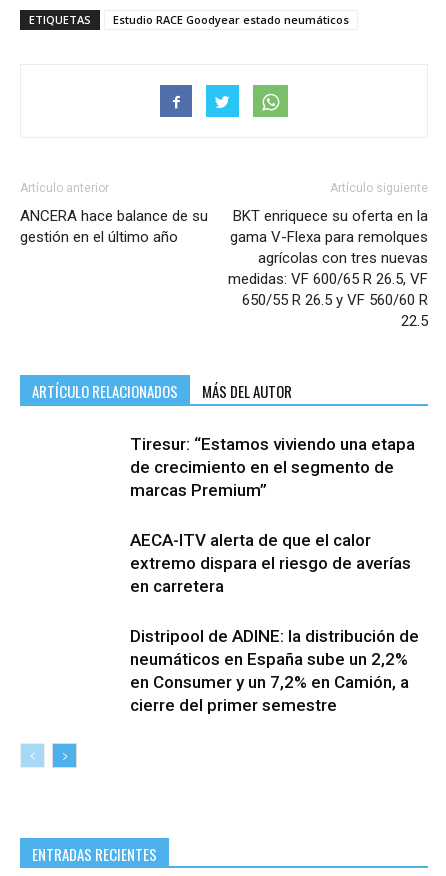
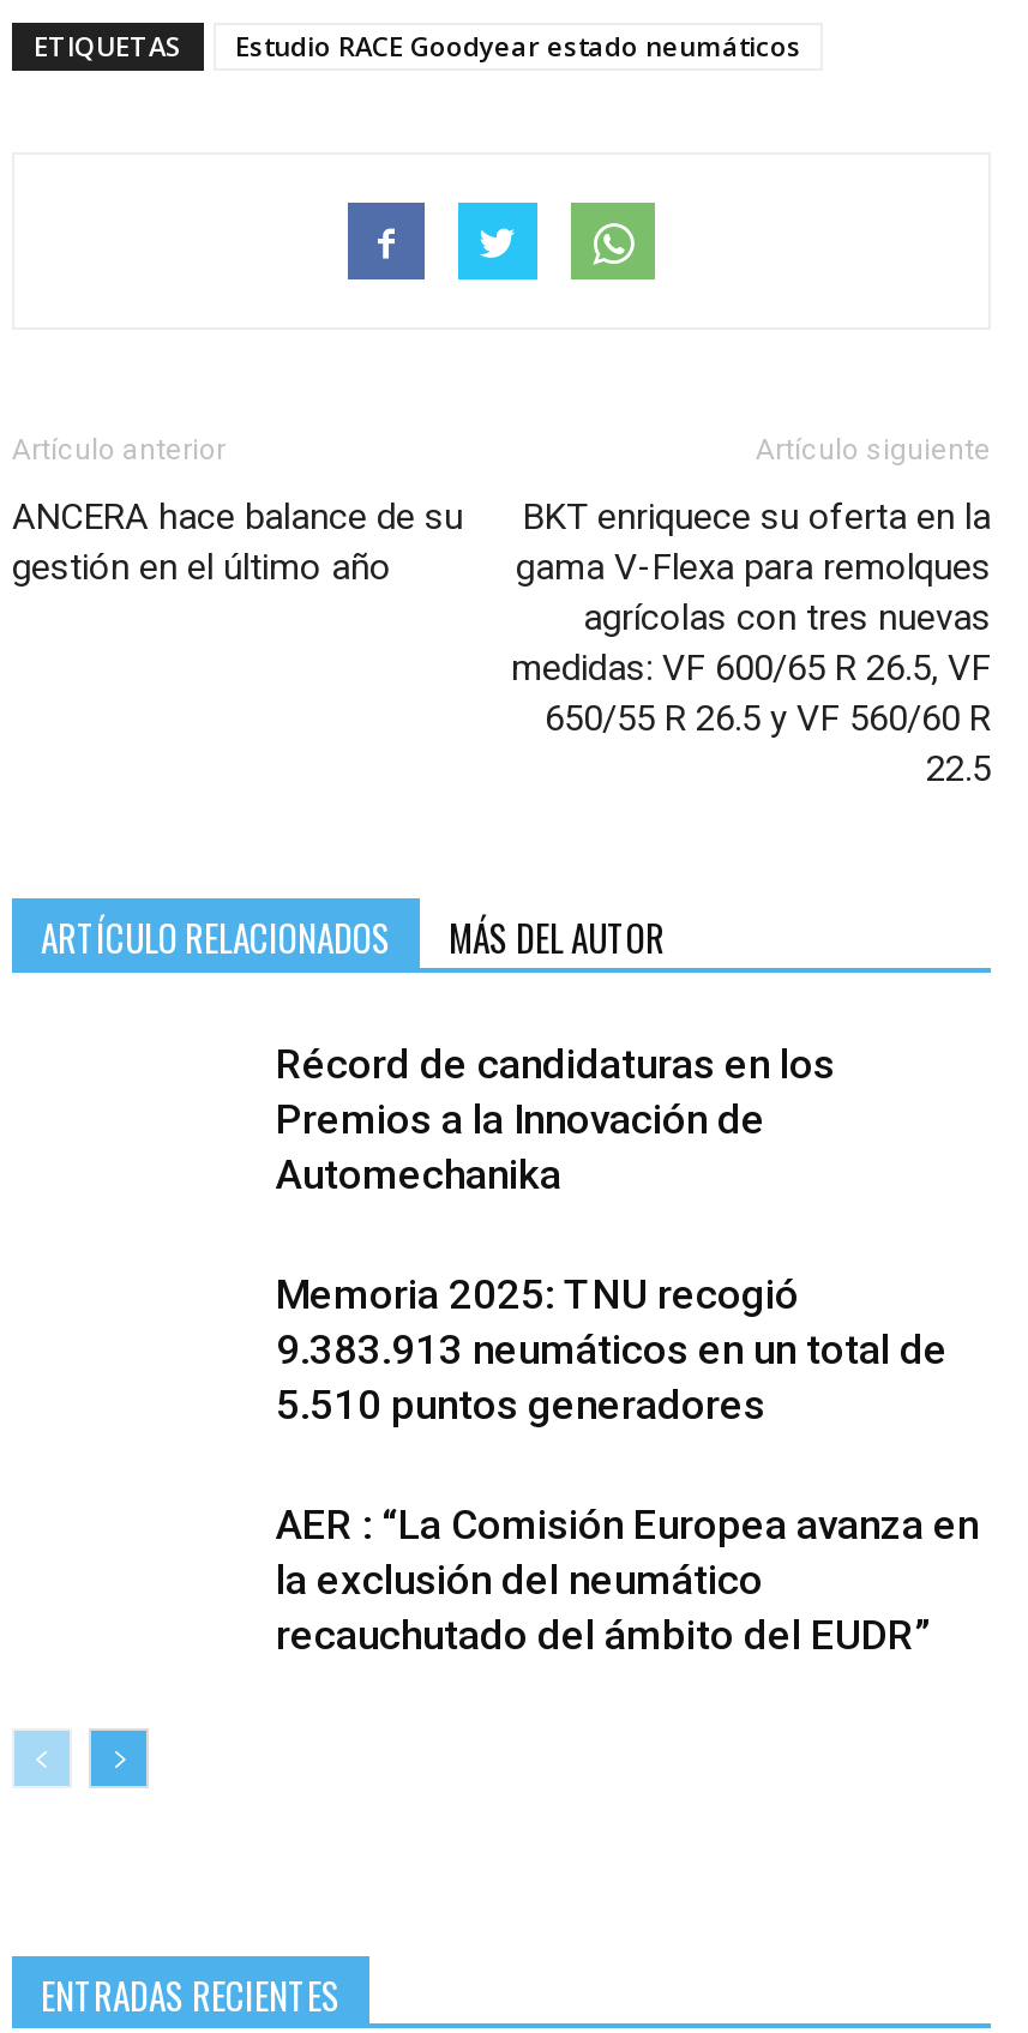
[130,434,415,500] Tiresur: “Estamos viviendo una etapa | de crecimiento en el segmento de | marcas Premium” -> [276,1039,835,1198] Récord de candidaturas en los | Premios a la Innovación de | Automechanika
[130,530,411,596] AECA-ITV alerta de que el calor | extremo dispara el riesgo de averías | en carretera -> [276,1270,948,1428] Memoria 2025: TNU recogió | 9.383.913 neumáticos en un total de | 5.510 puntos generadores
[130,626,419,715] Distripool de ADINE: la distribución de | neumáticos en España sube un 2,2% | en Consumer y un 7,2% en Camión, a | cierre del primer semestre -> [276,1500,979,1658] AER : “La Comisión Europea avanza en | la exclusión del neumático | recauchutado del ámbito del EUDR”

